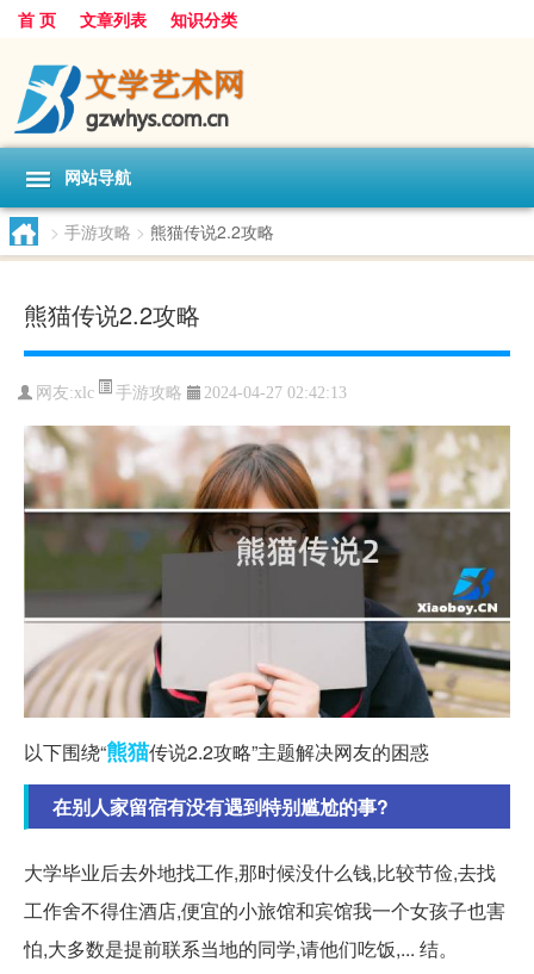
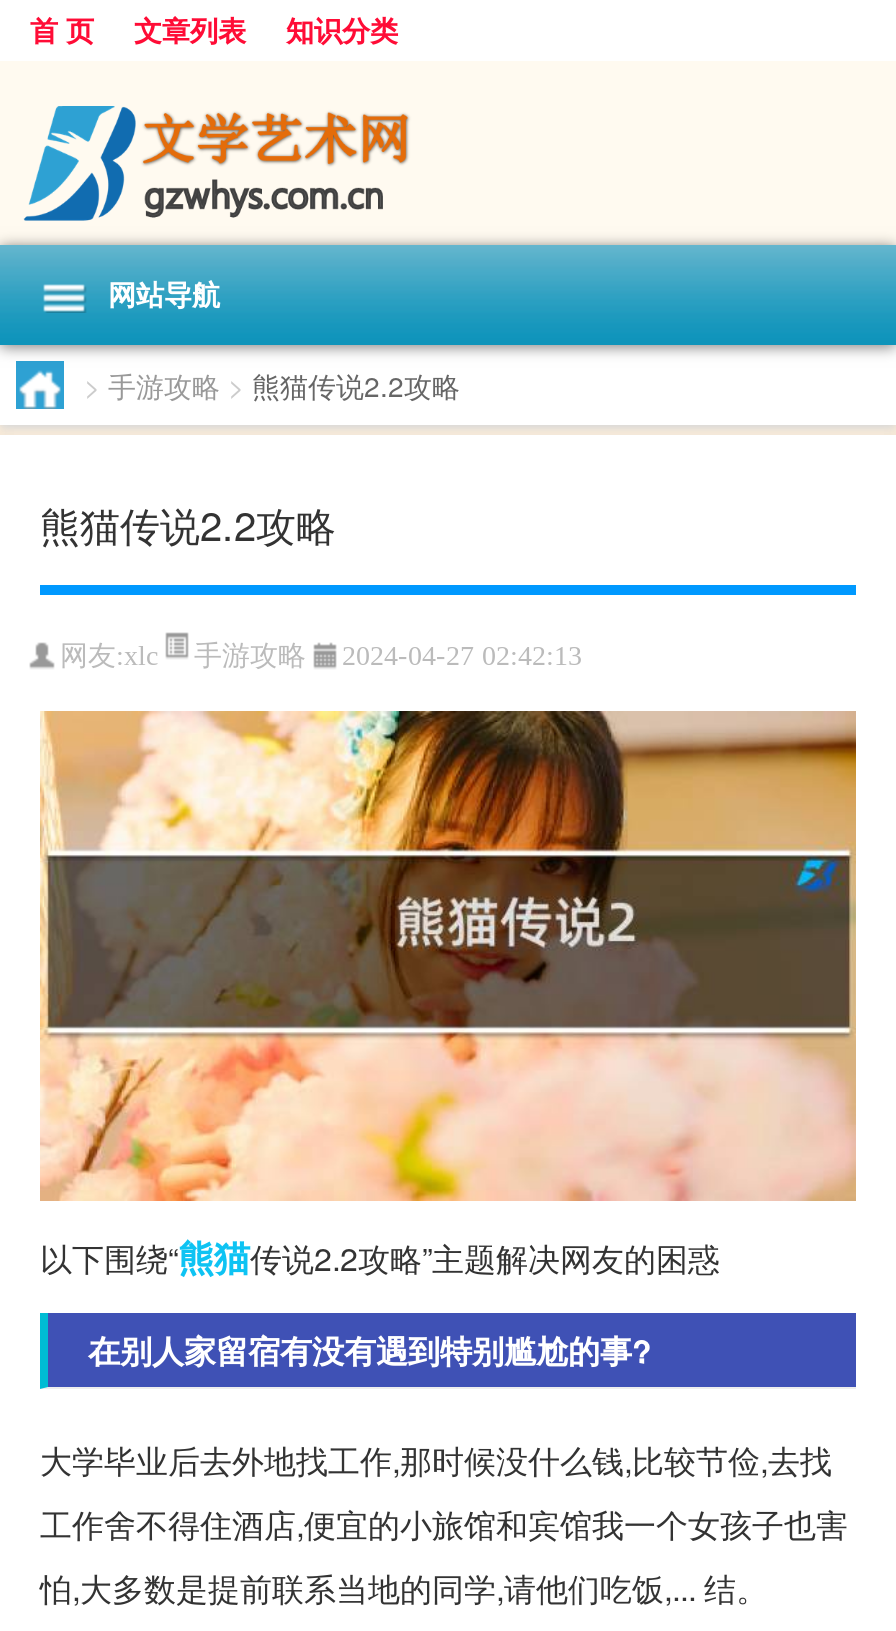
[23,426,511,719] [image] -> [40,709,858,1203] [image]

